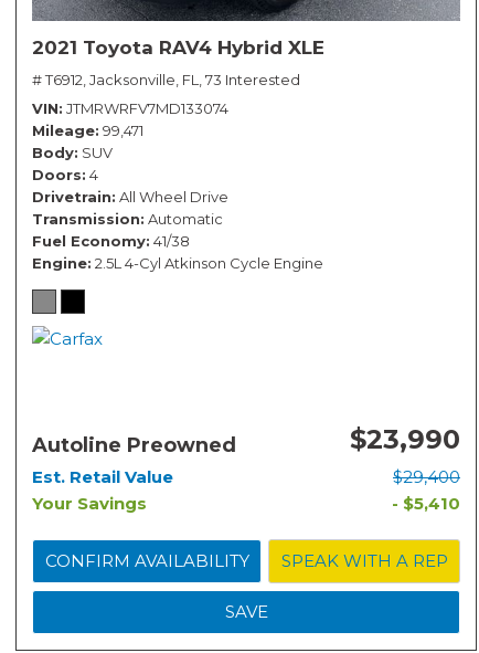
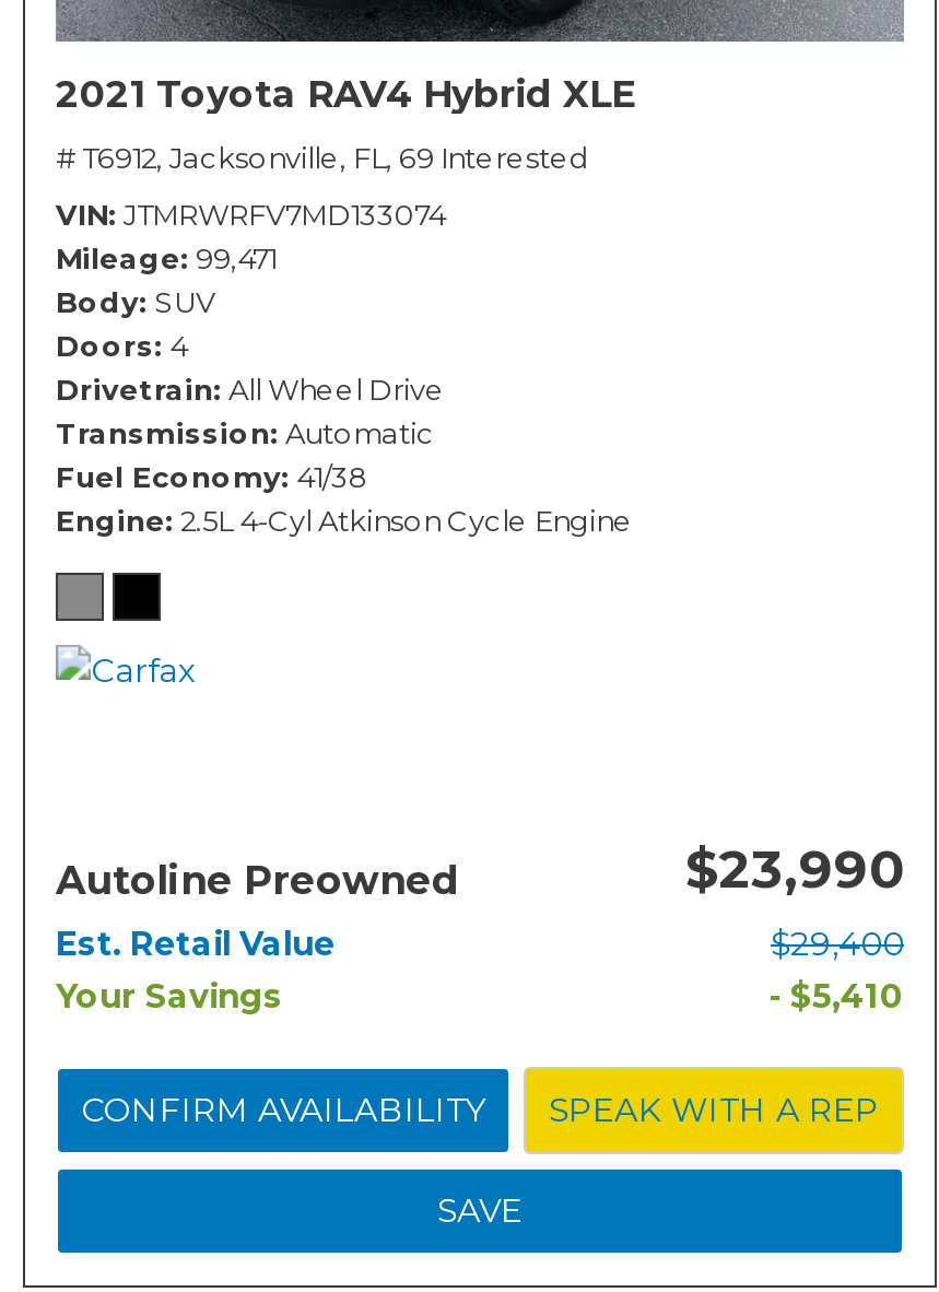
[32,71,300,88] # T6912, Jacksonville, FL, 73 Interested -> [56,140,589,175] # T6912, Jacksonville, FL, 69 Interested

